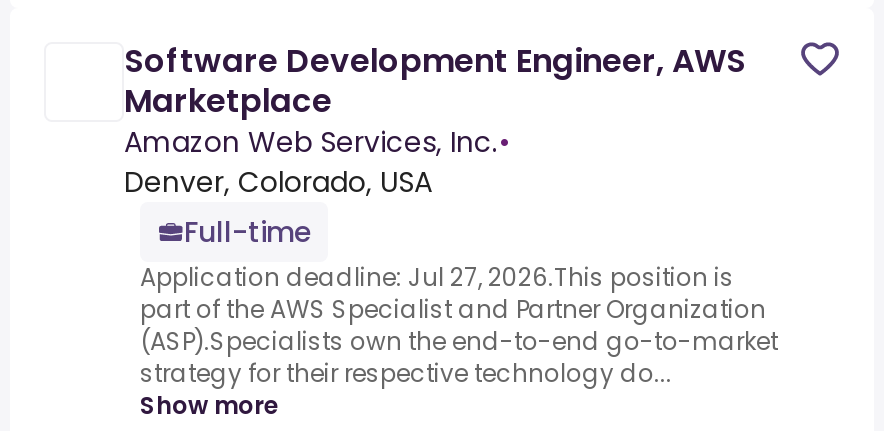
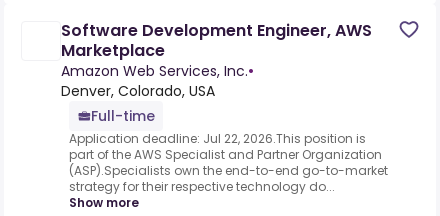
[140,260,734,294] Application deadline: Jul 27, 2026.This position is -> [69,130,366,147] Application deadline: Jul 22, 2026.This position is

